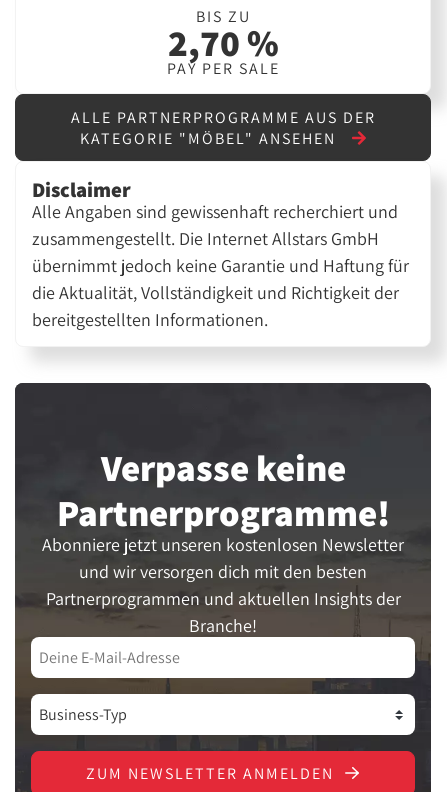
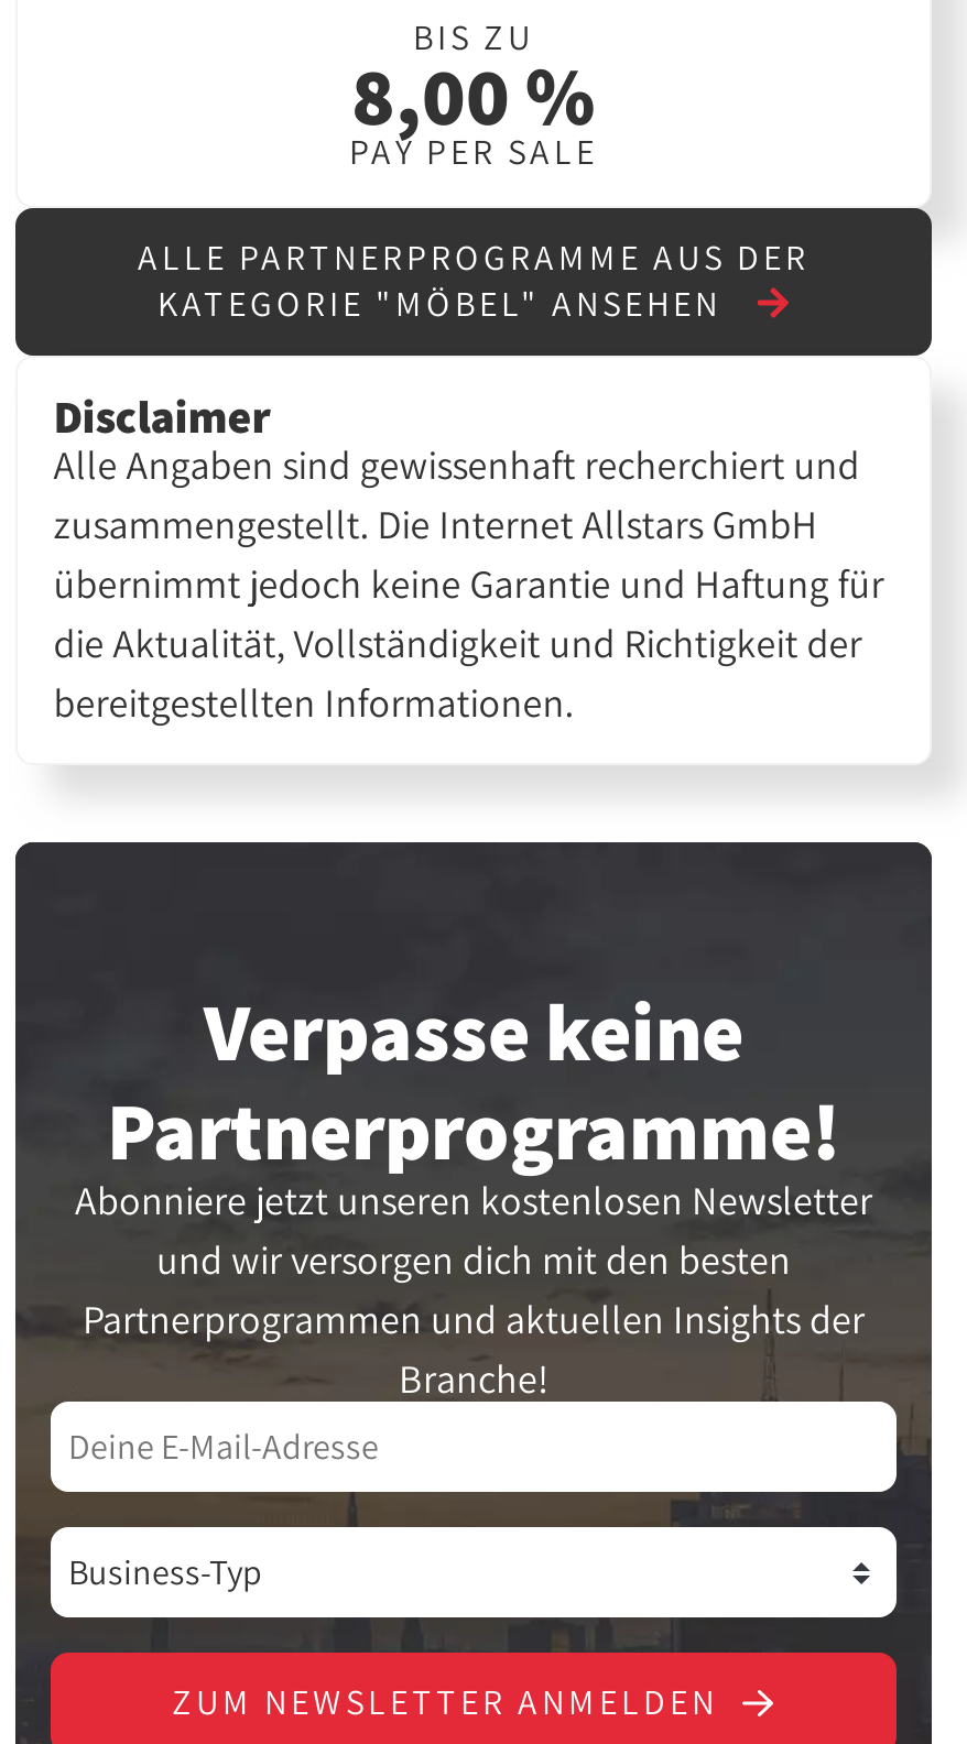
[167,18,278,67] 2,70 % -> [351,40,596,148] 8,00 %

